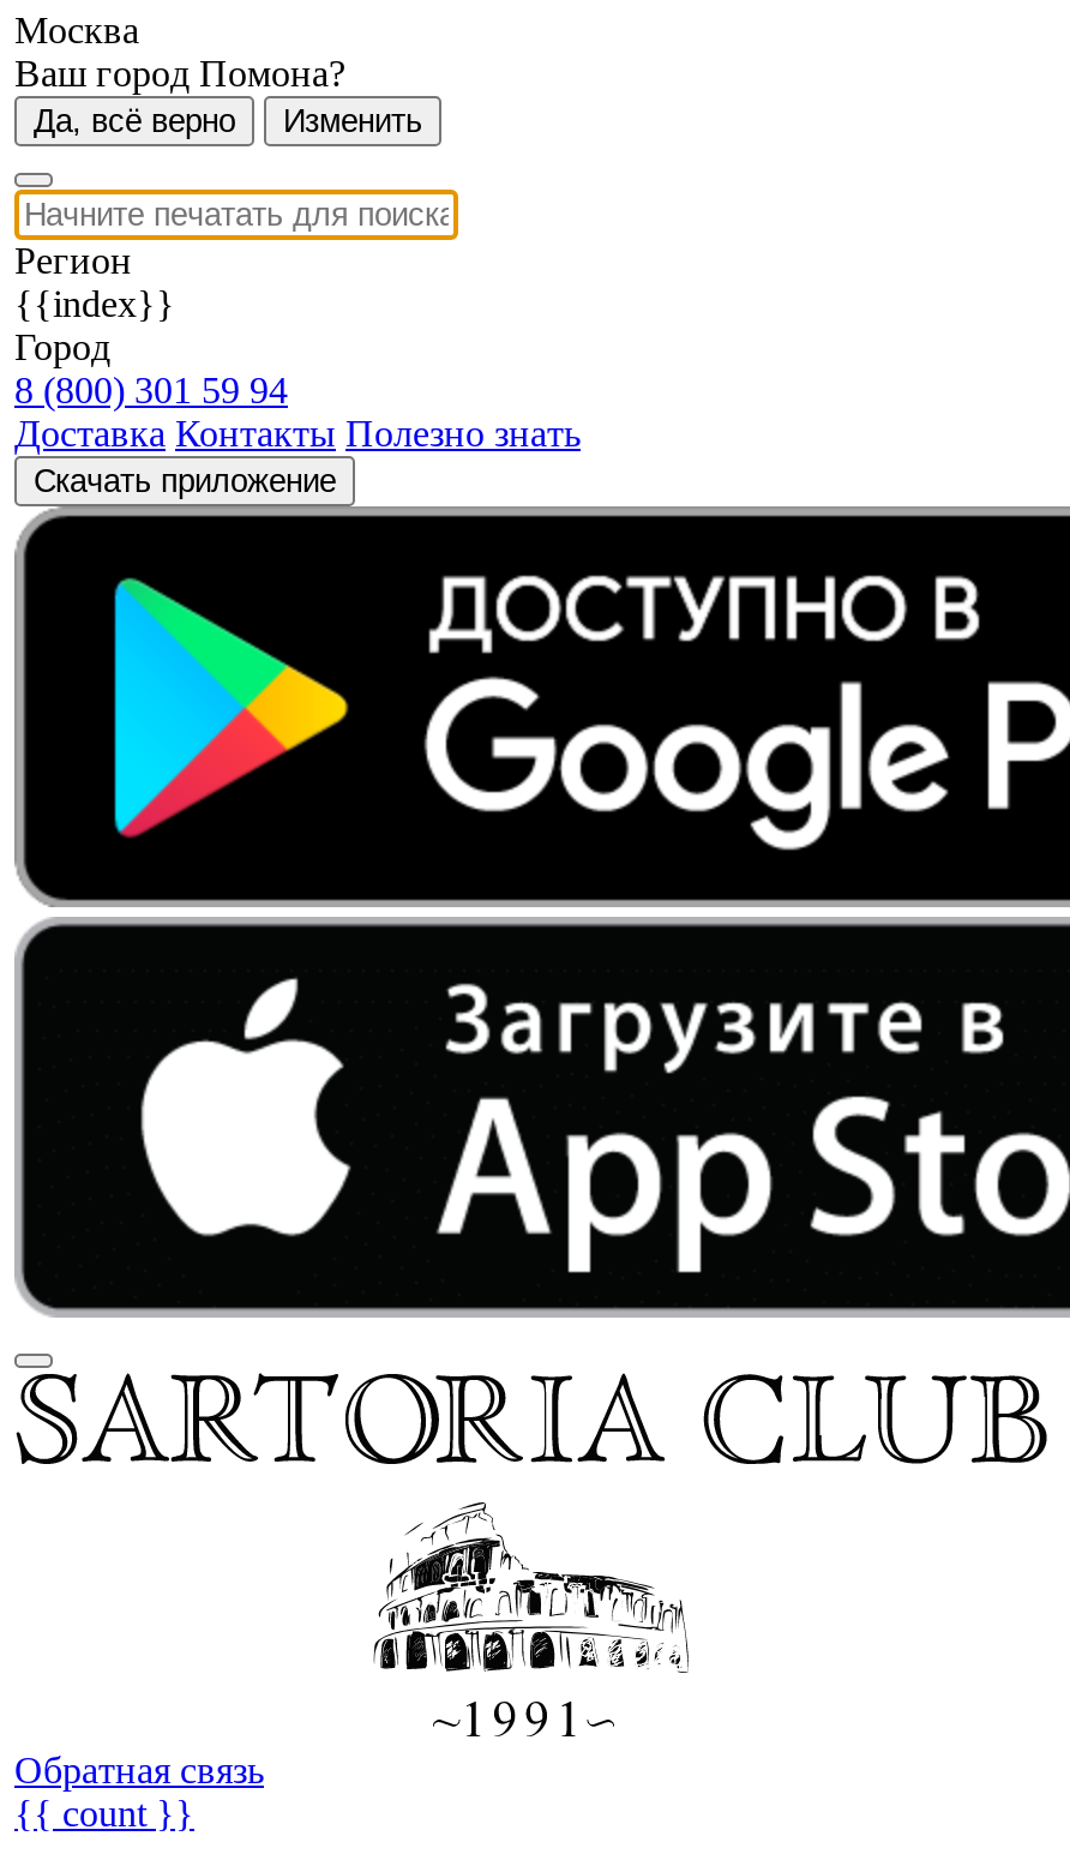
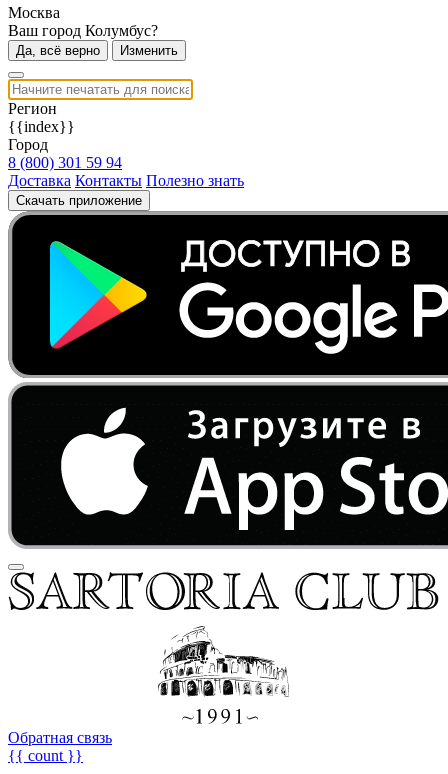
[14,53,345,94] Ваш город Помона? -> [8,22,158,39] Ваш город Колумбус?

